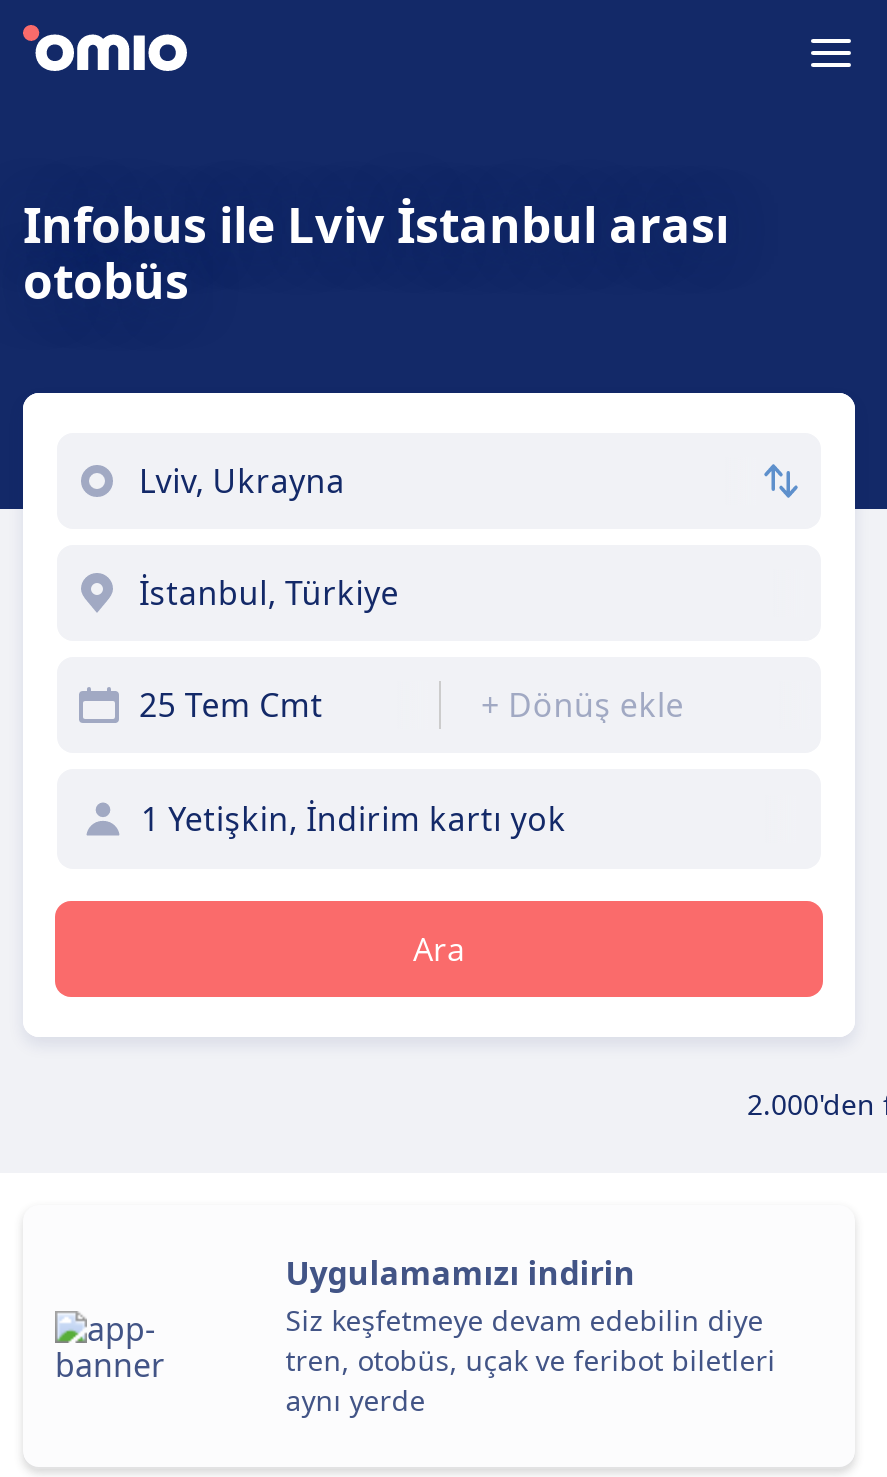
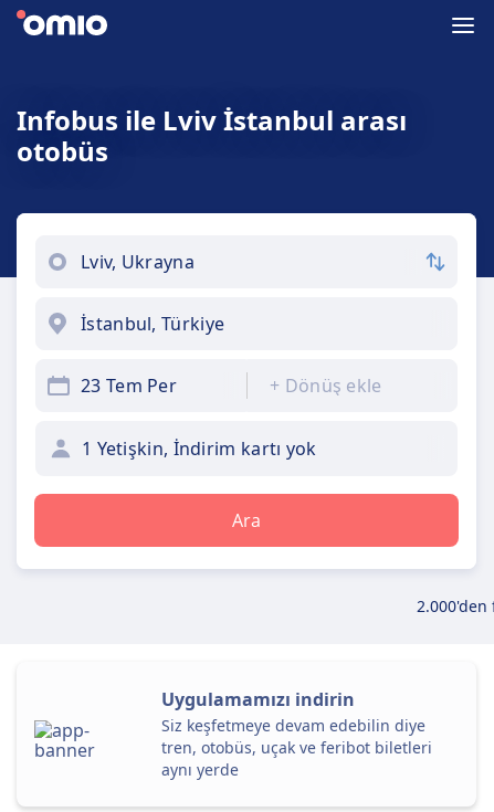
[139,683,323,727] 25 Tem Cmt -> [81,373,177,398] 23 Tem Per

